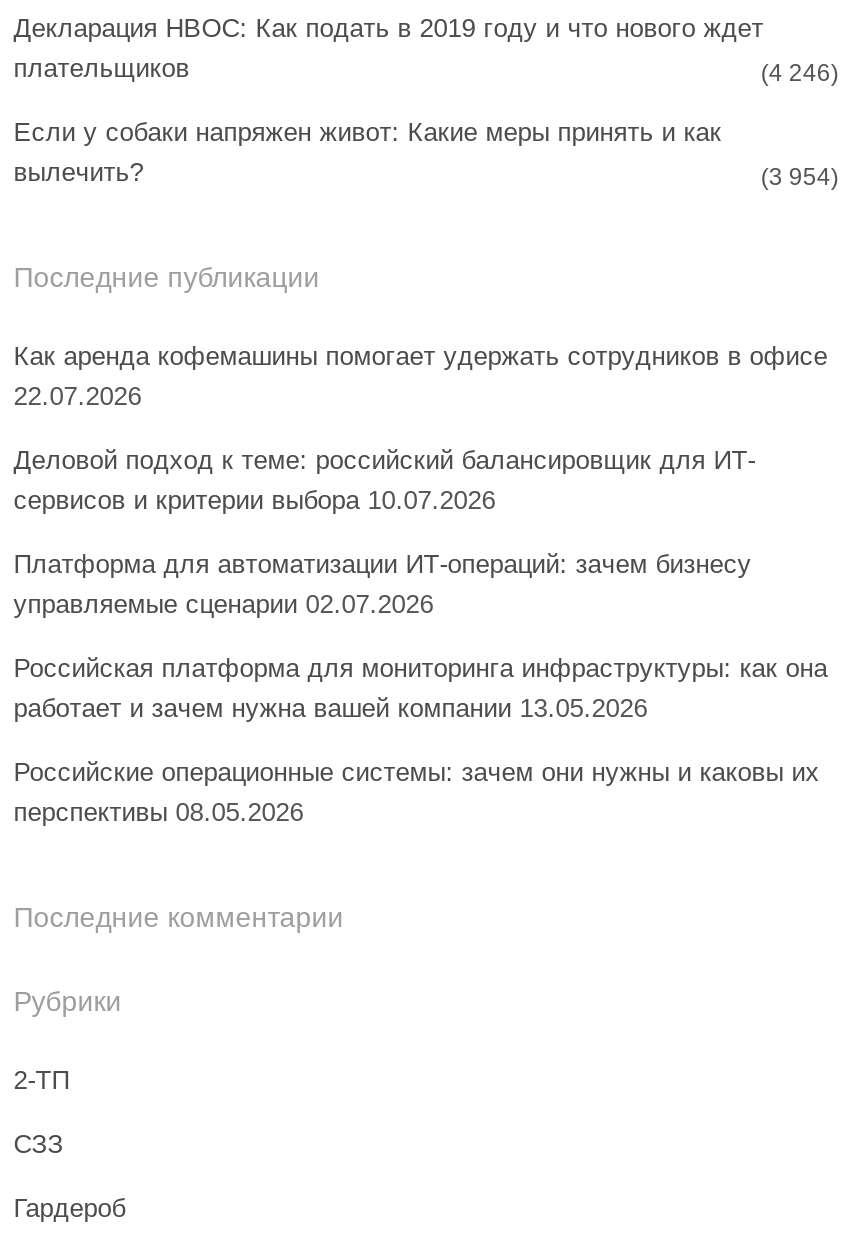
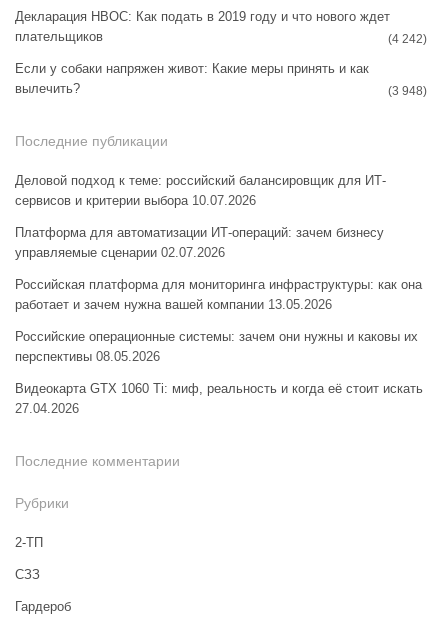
[761,59,839,87] (4 246) -> [388,32,427,46] (4 242)
[761,163,839,191] (3 954) -> [388,84,427,98] (3 948)
[13,341,827,411] Как аренда кофемашины помогает удержать сотрудников в офисе | 22.07.2026 -> none
moved [13,445,827,827] -> [15,173,422,364]: Деловой подход к теме: российский балансировщик для ИТ- | сервисов и критерии выбора 10.07.2026 | Платформа для автоматизации ИТ-операций: зачем бизнесу | управляемые сценарии 02.07.2026 | Российская платформа для мониторинга инфраструктуры: как она | работает и зачем нужна вашей компании 13.05.2026 | Российские операционные системы: зачем они нужны и каковы их | перспективы 08.05.2026
none -> [15,381,423,416] Видеокарта GTX 1060 Ti: миф, реальность и когда её стоит искать | 27.04.2026

